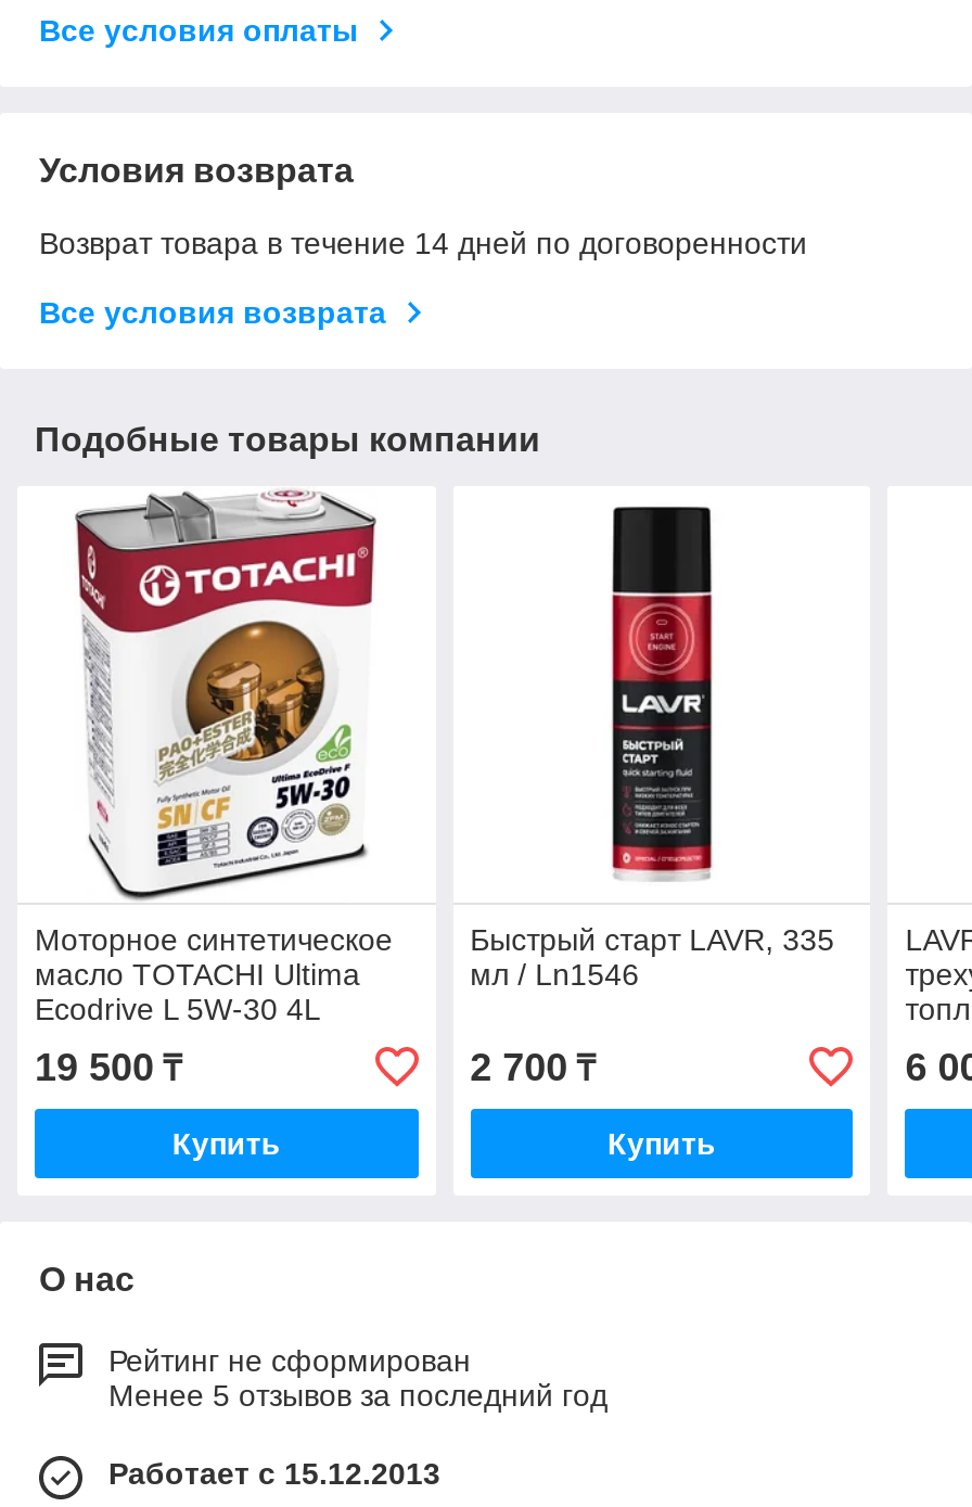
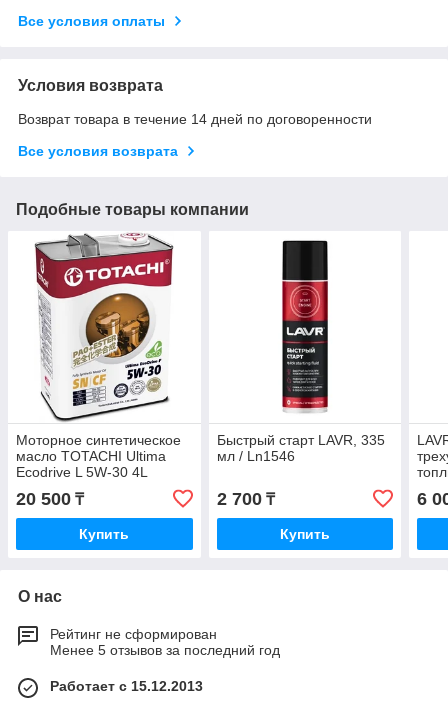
[35,1047,182,1090] 19 500 ₸ -> [16,489,84,509] 20 500 ₸

